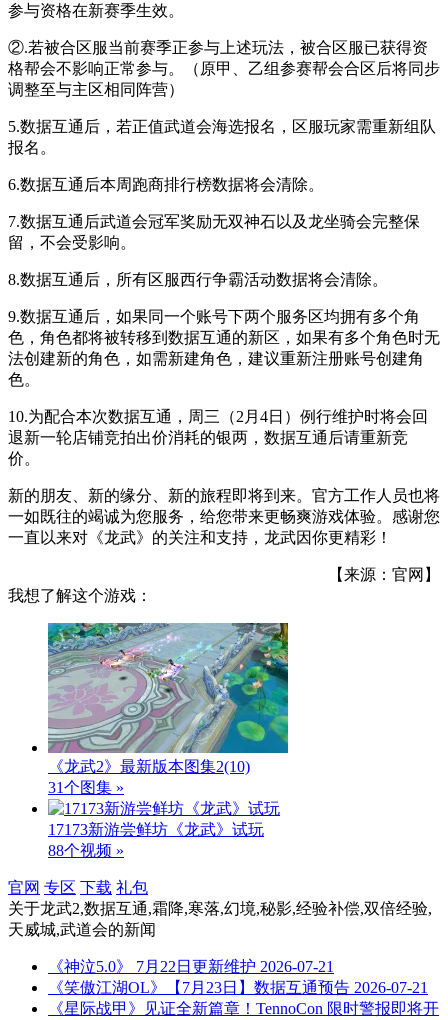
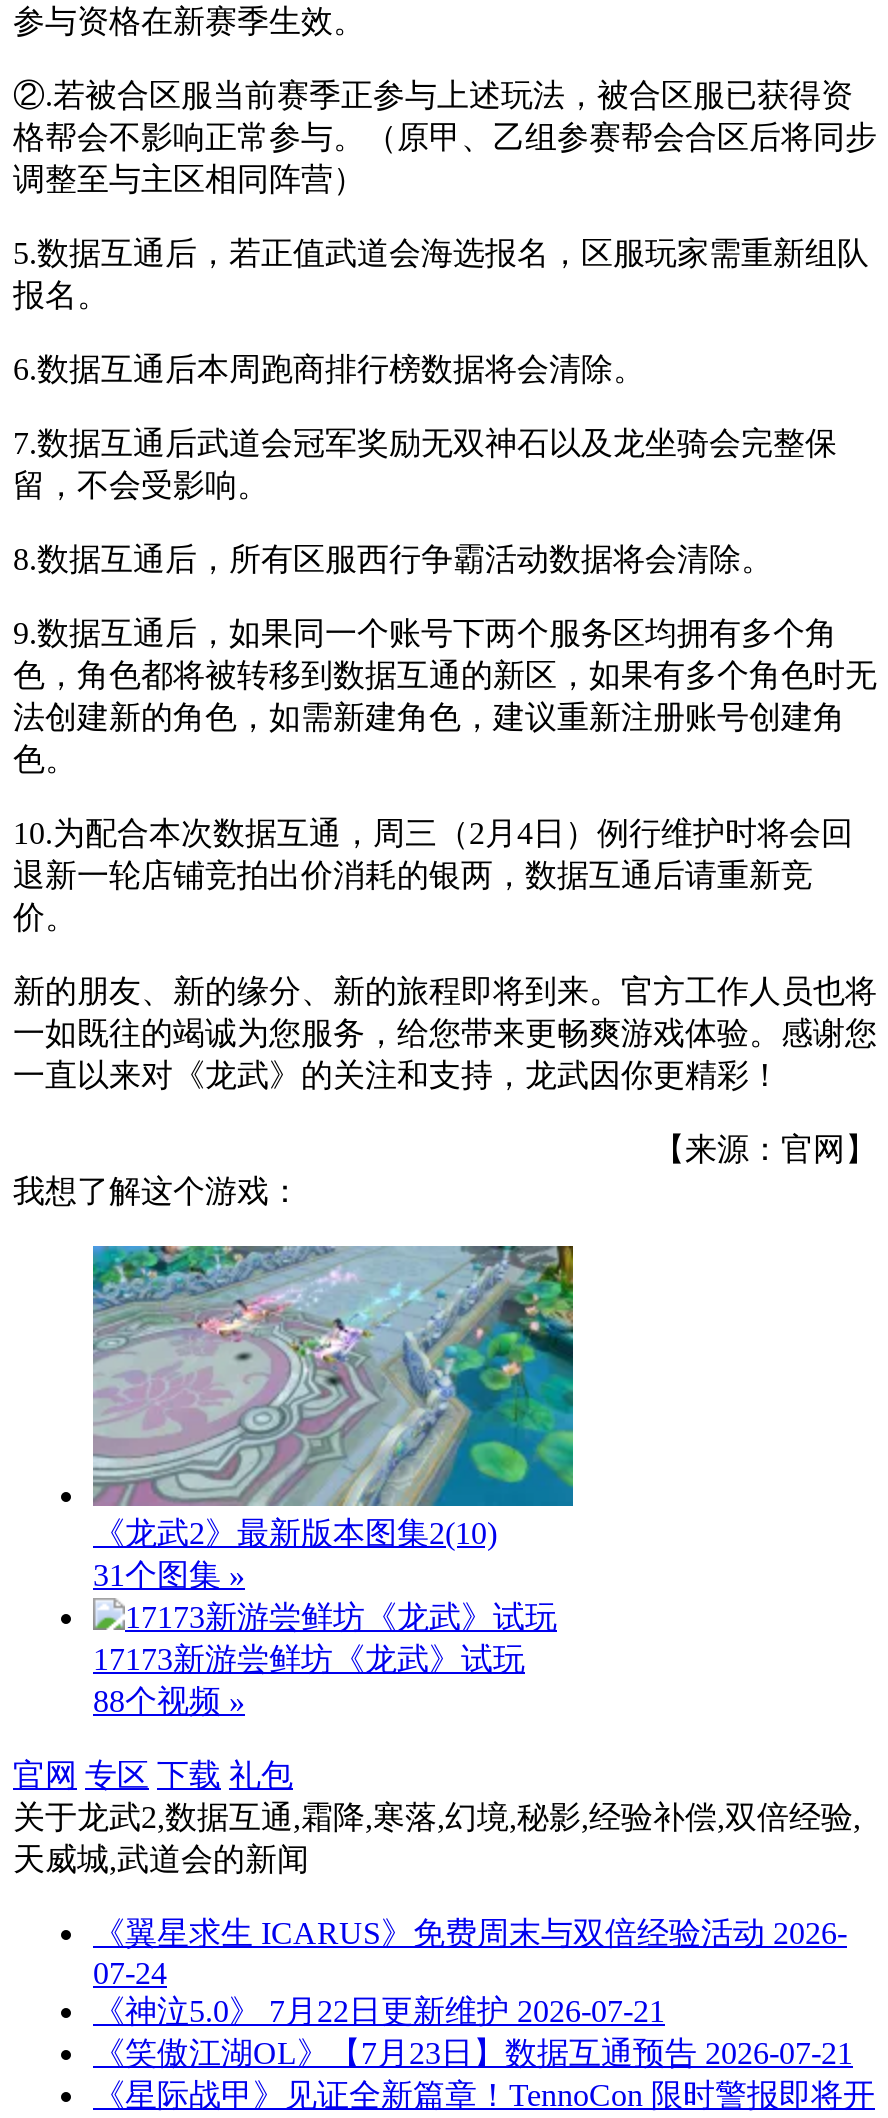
none -> [93,1917,847,1991] 《翼星求生 ICARUS》免费周末与双倍经验活动 2026- | 07-24

